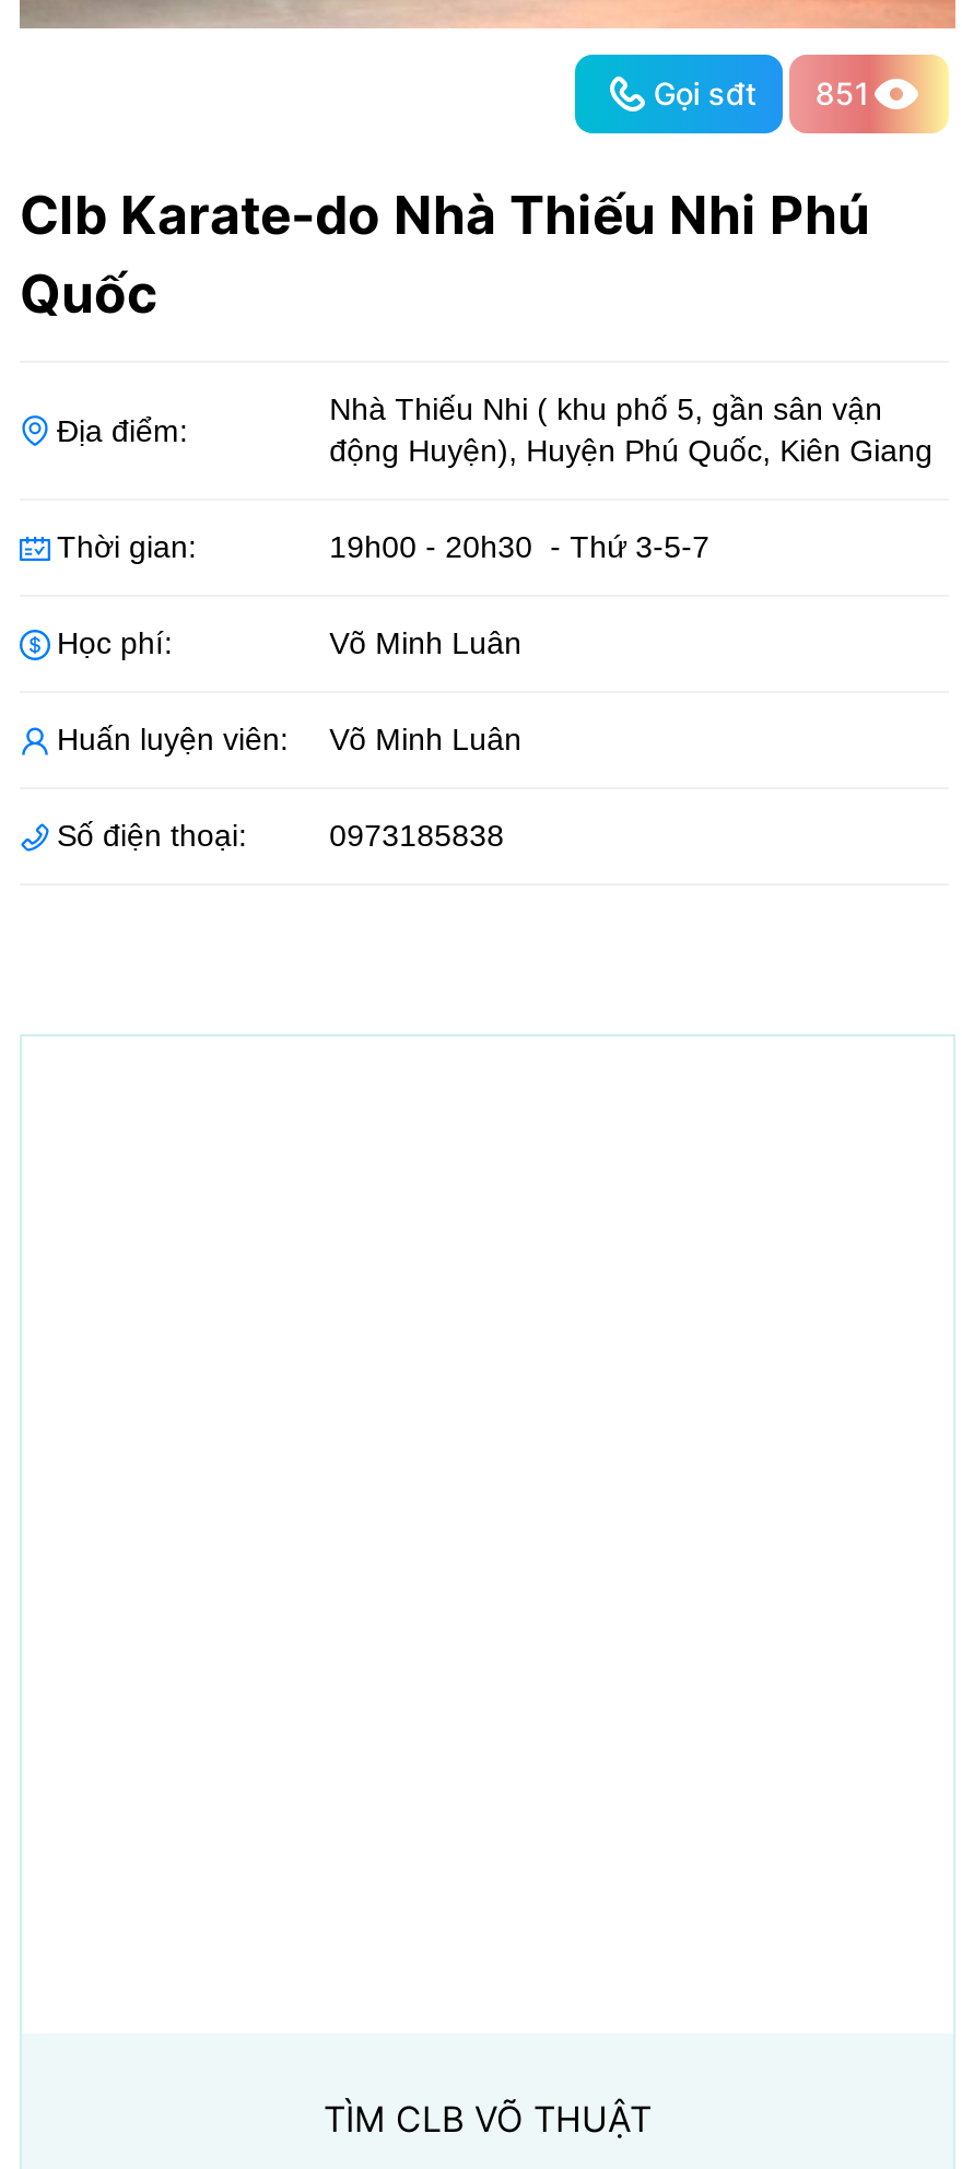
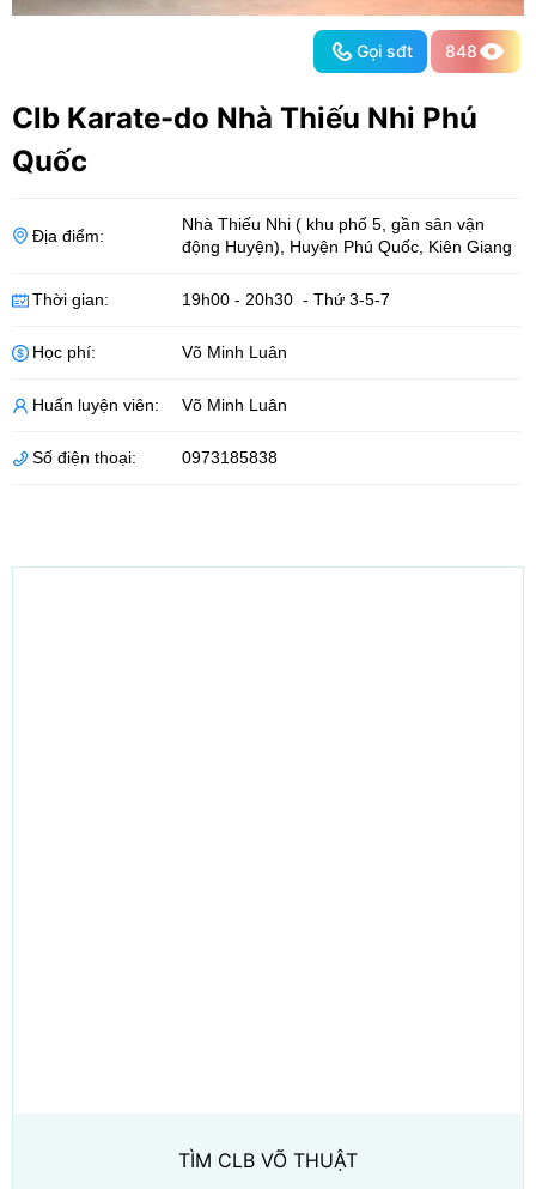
[654,75,870,112] Gọi sđt 851 -> [356,41,477,61] Gọi sđt 848

